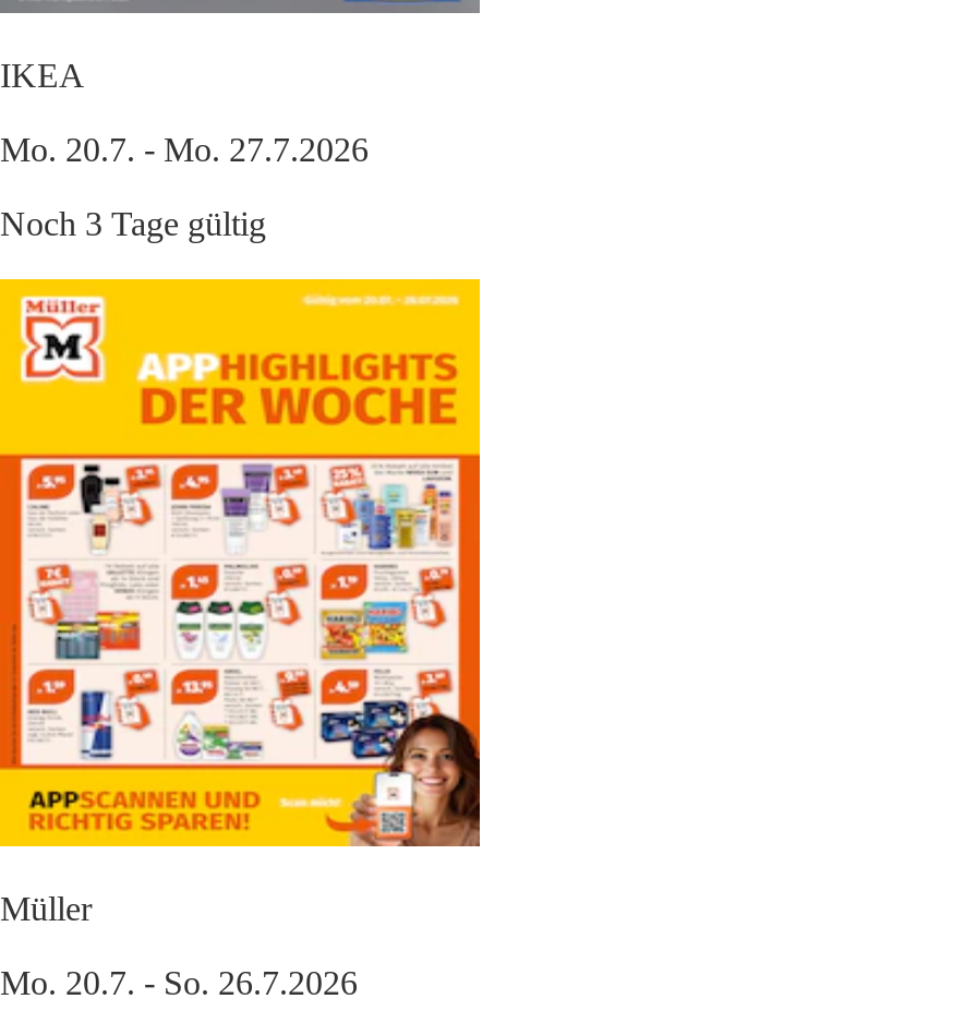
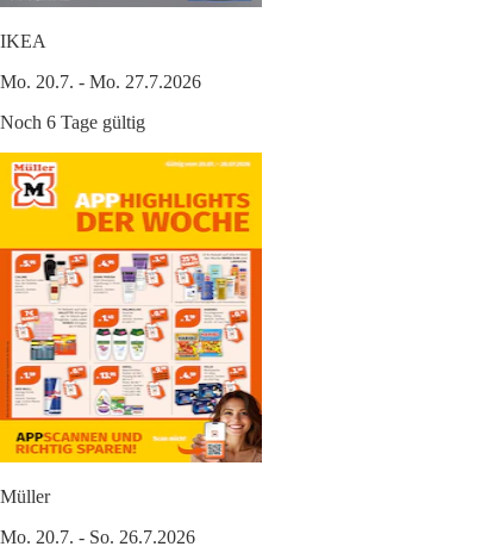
[0,205,266,242] Noch 3 Tage gültig -> [0,112,145,132] Noch 6 Tage gültig

